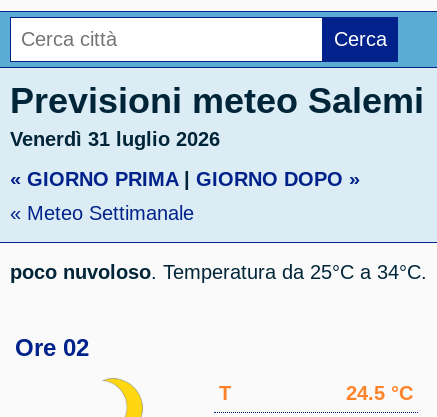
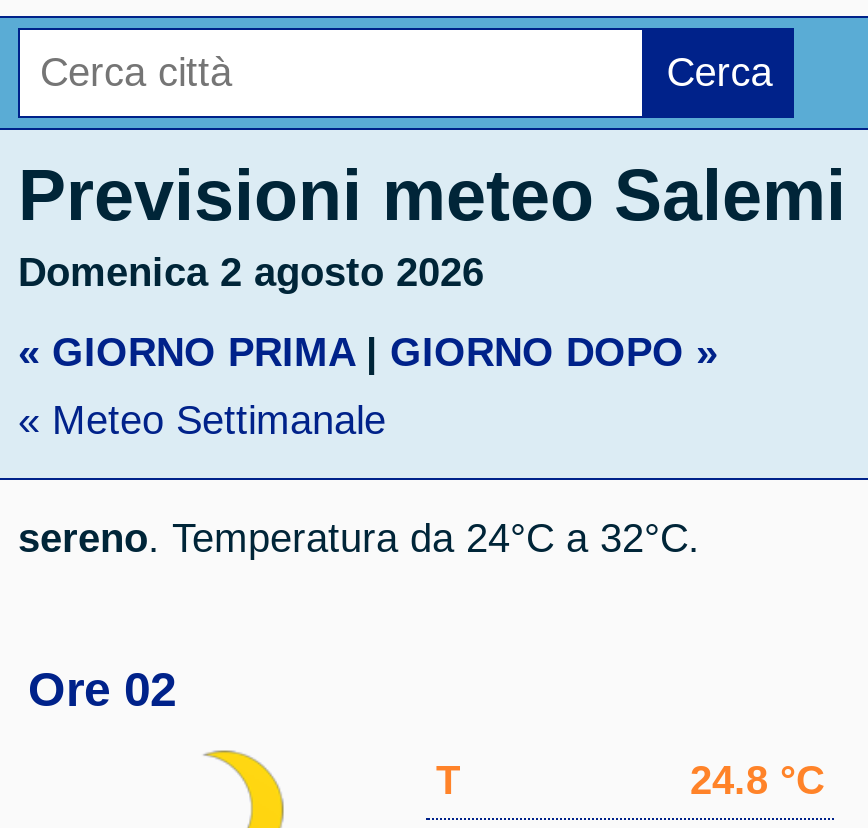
[10,128,220,150] Venerdì 31 luglio 2026 -> [18,250,484,294] Domenica 2 agosto 2026
[10,261,427,283] poco nuvoloso. Temperatura da 25°C a 34°C. -> [18,516,700,560] sereno. Temperatura da 24°C a 32°C.
[346,382,413,404] 24.5 °C -> [690,758,824,802] 24.8 °C

